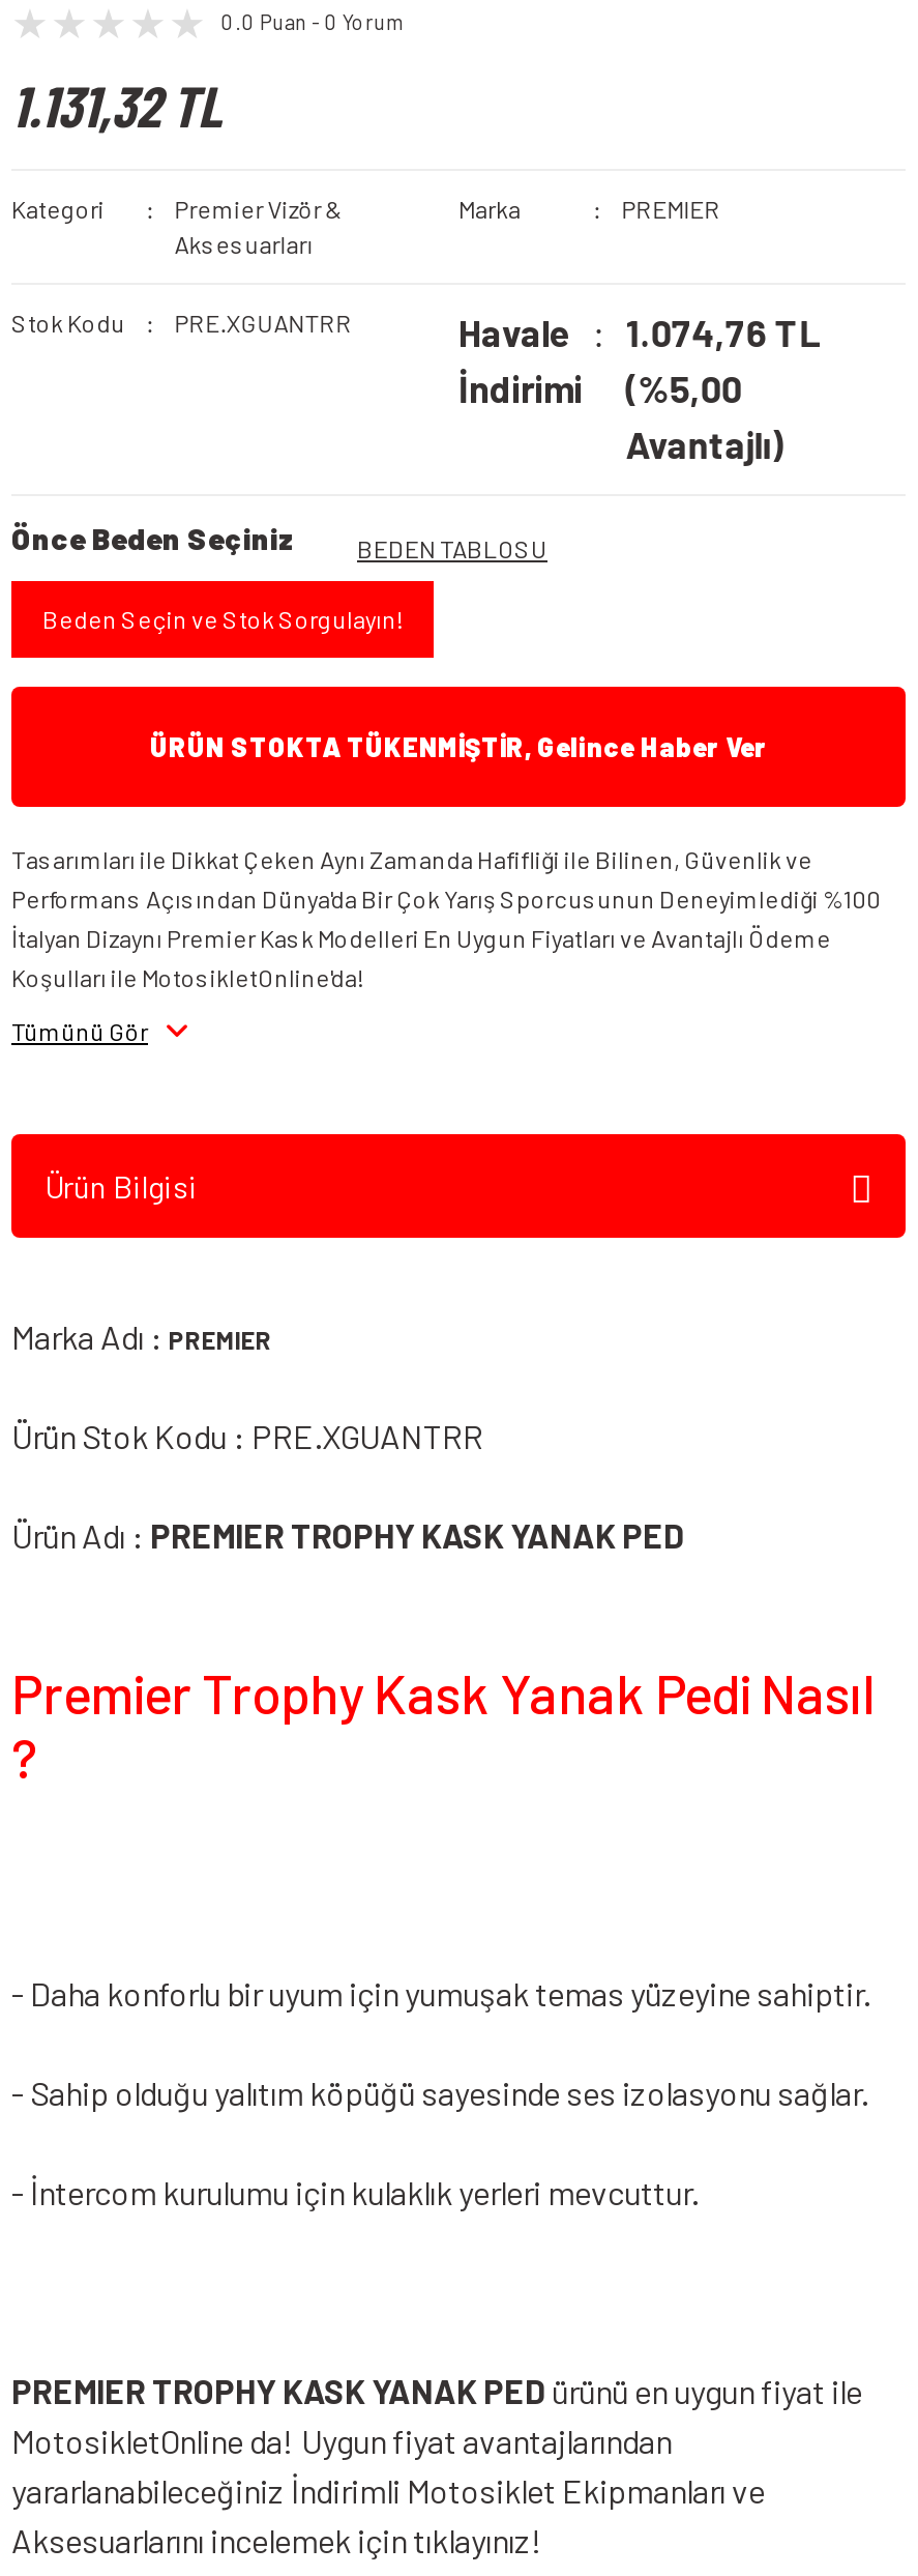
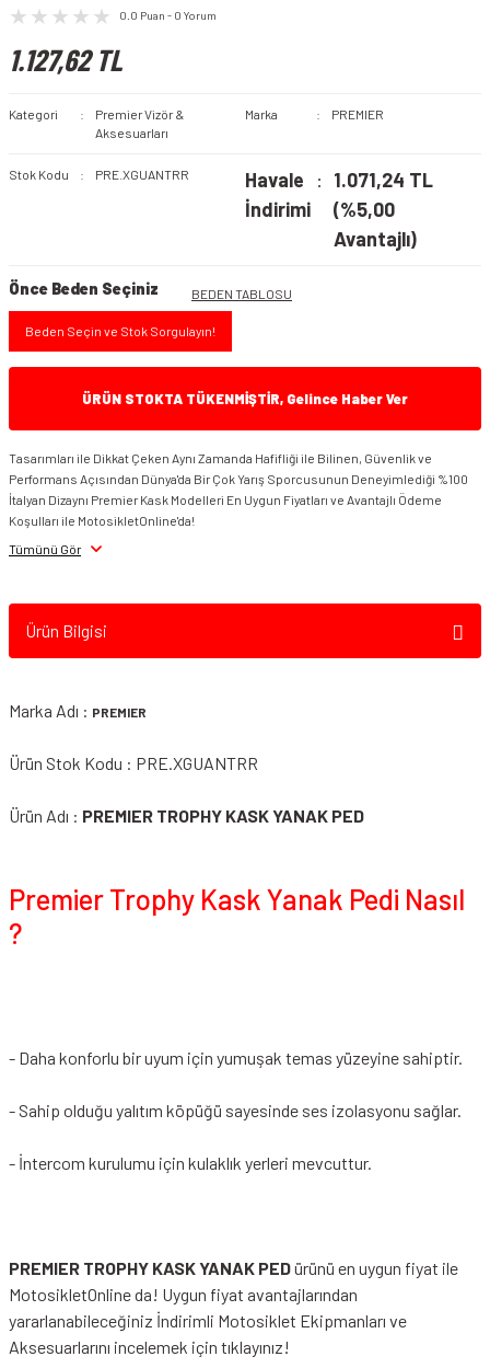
[11,69,223,140] 1.131,32 TL -> [9,41,122,78] 1.127,62 TL
[458,310,820,355] Havale 1.074,76 TL -> [245,168,433,192] Havale 1.071,24 TL

